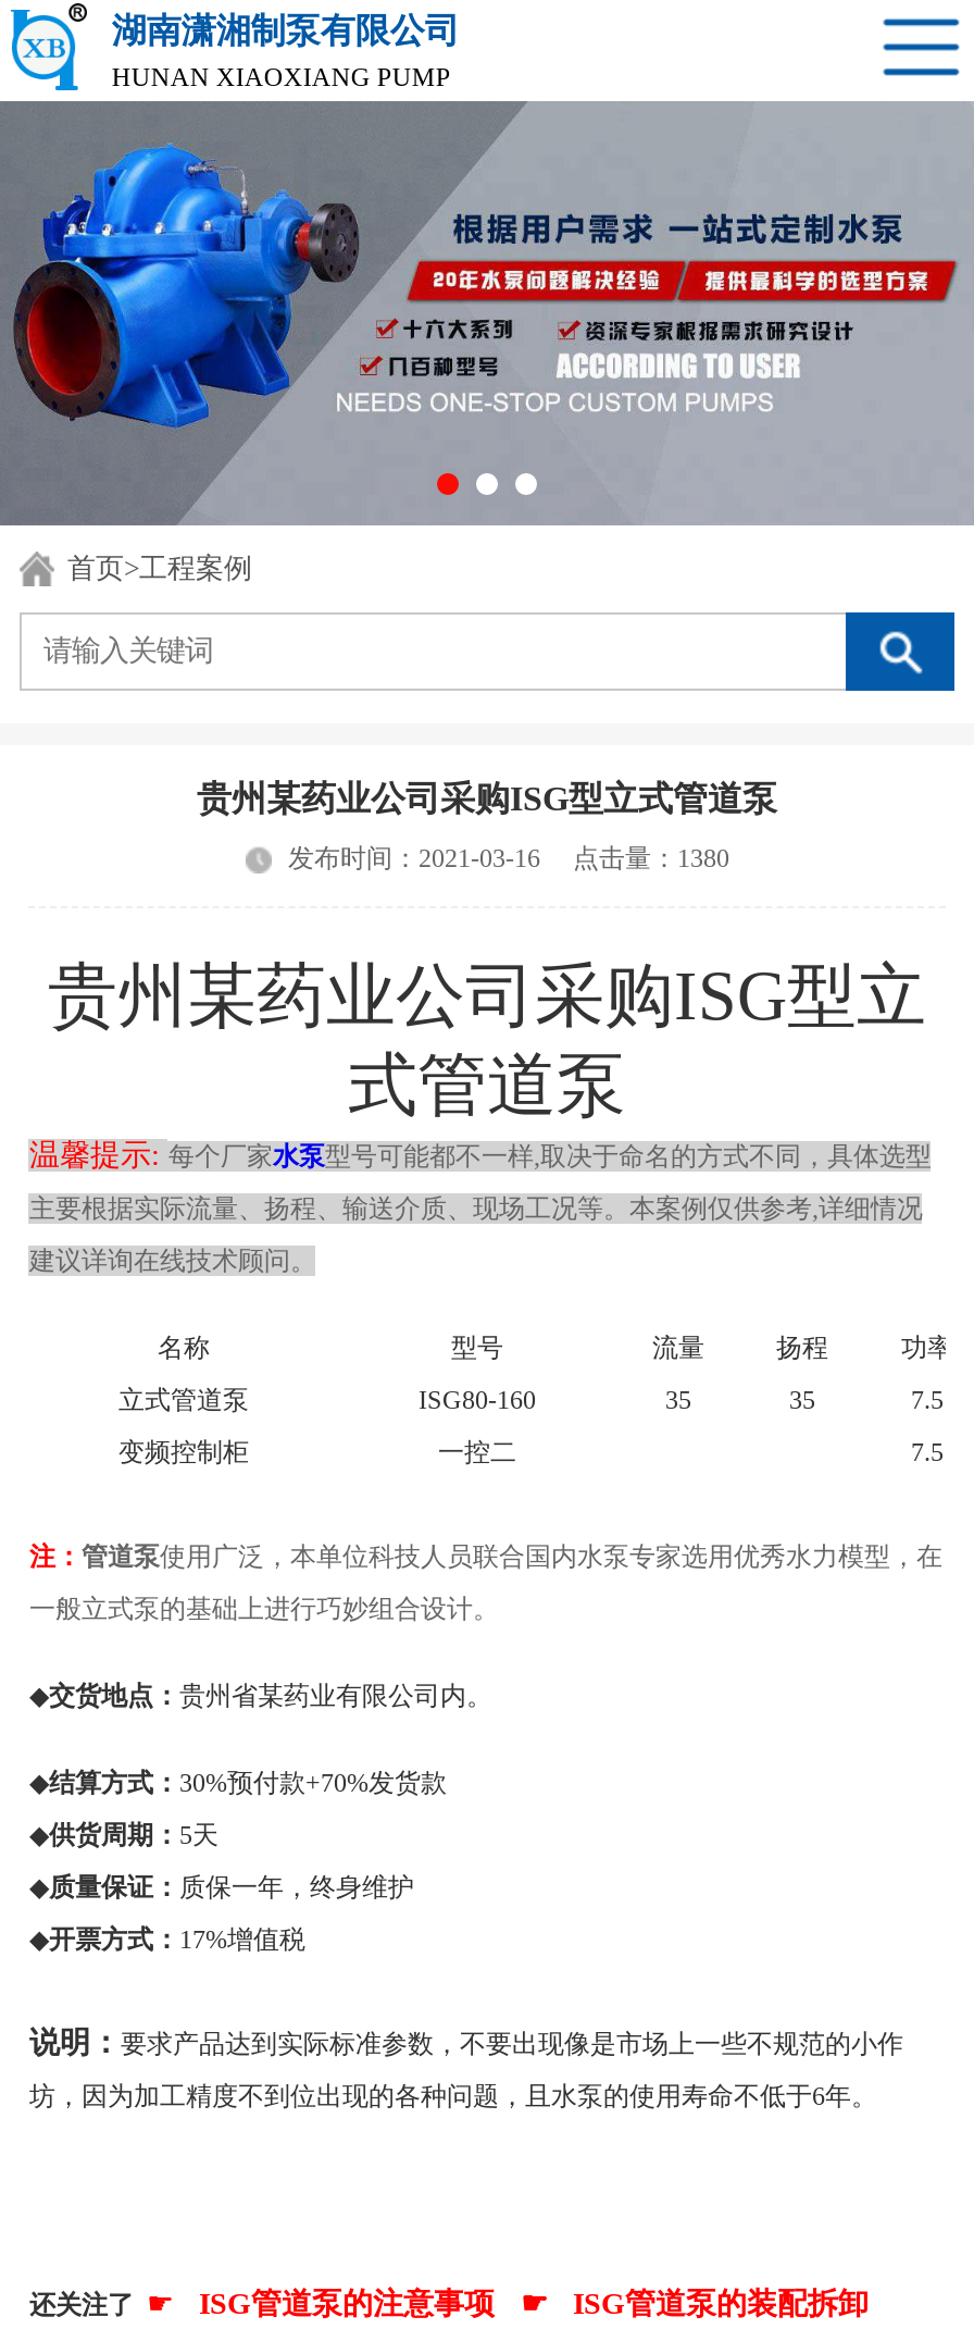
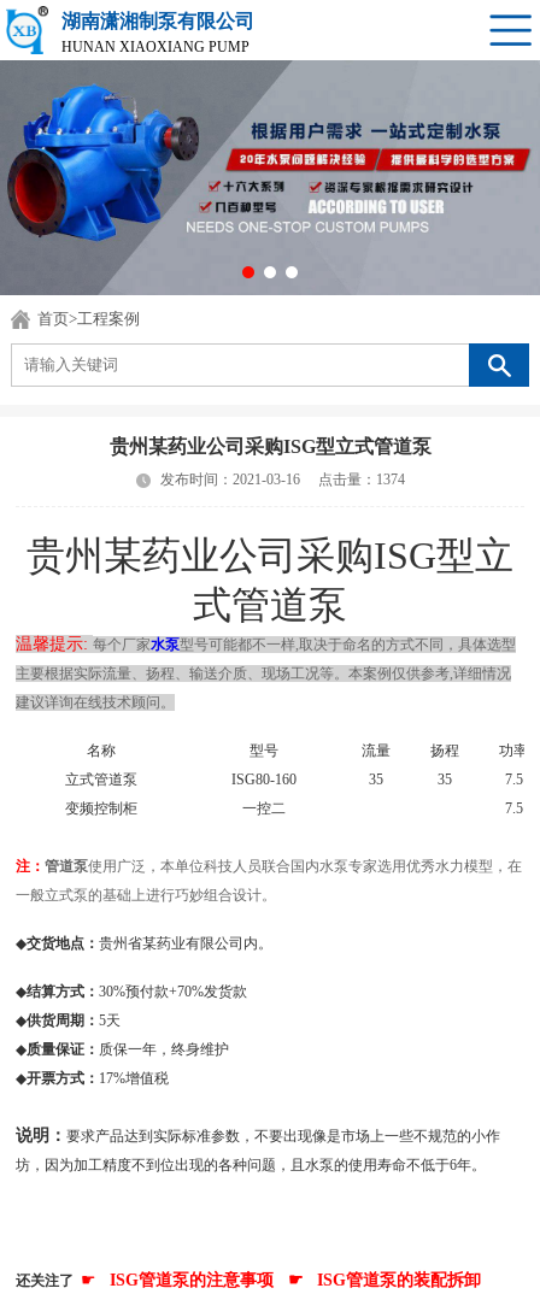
[288,843,729,873] 发布时间：2021-03-16 点击量：1380 -> [160,471,404,488] 发布时间：2021-03-16 点击量：1374

